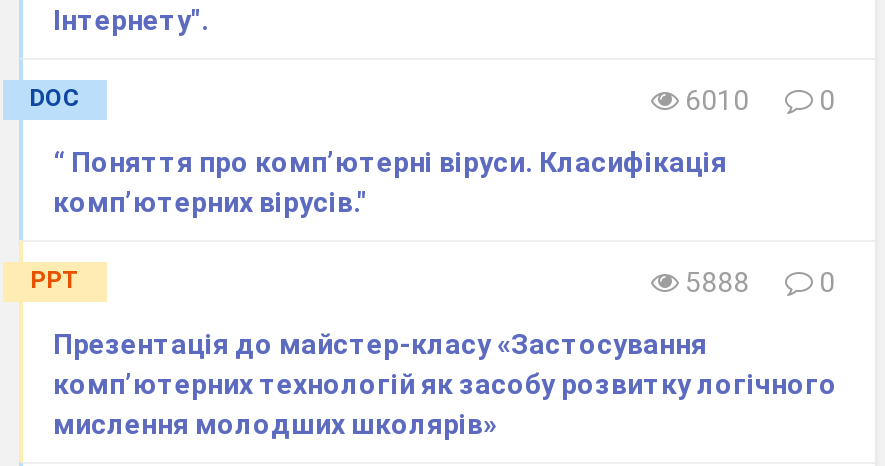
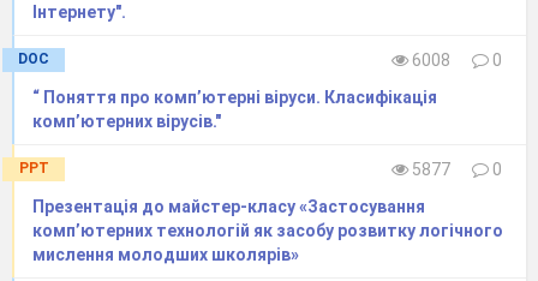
[679,84,835,116] 6010 0 -> [408,51,502,70] 6008 0
[679,266,835,298] 5888 0 -> [408,160,502,179] 5877 0

